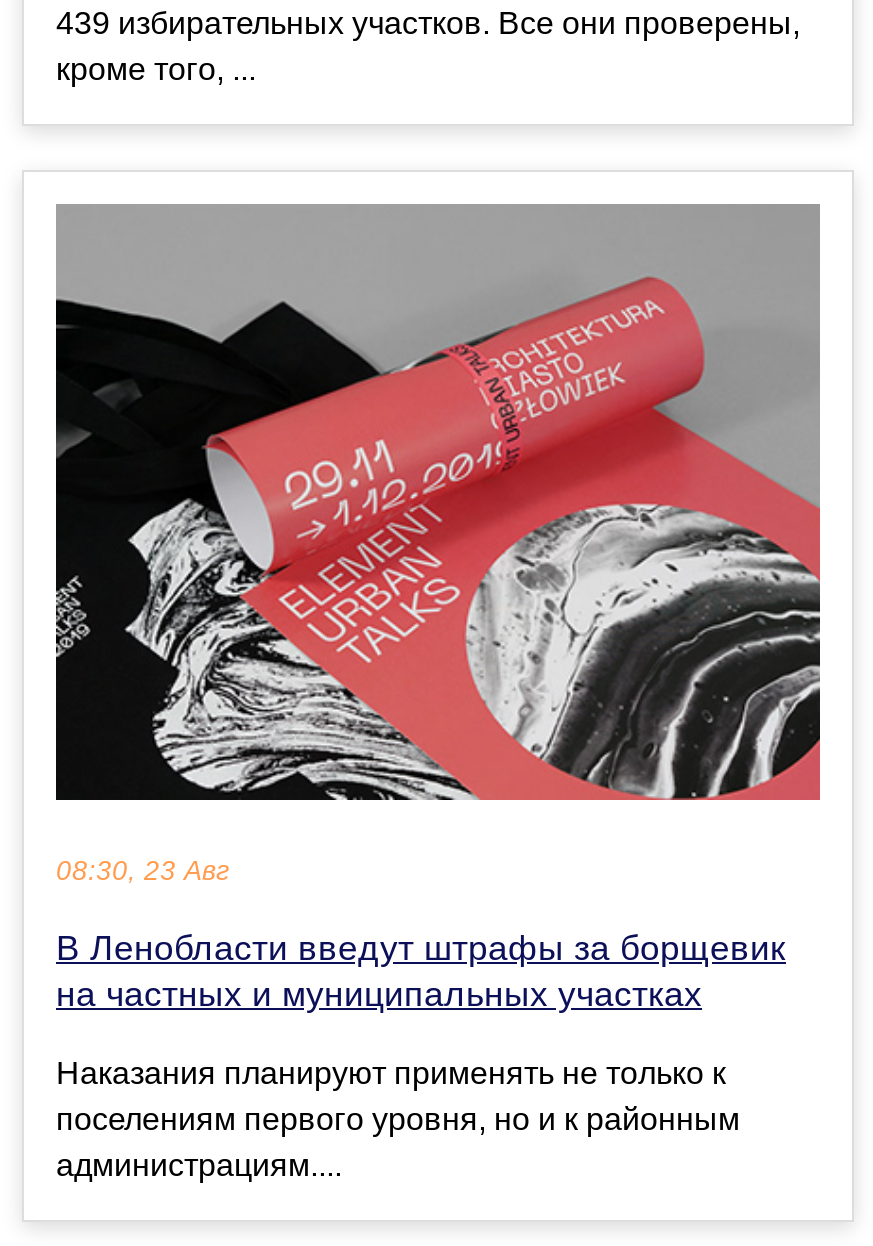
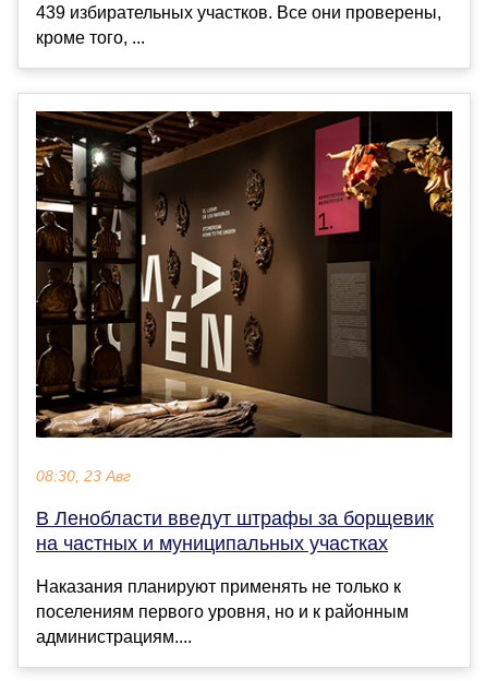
[54,206,822,802] [image] -> [35,111,453,439] [image]

